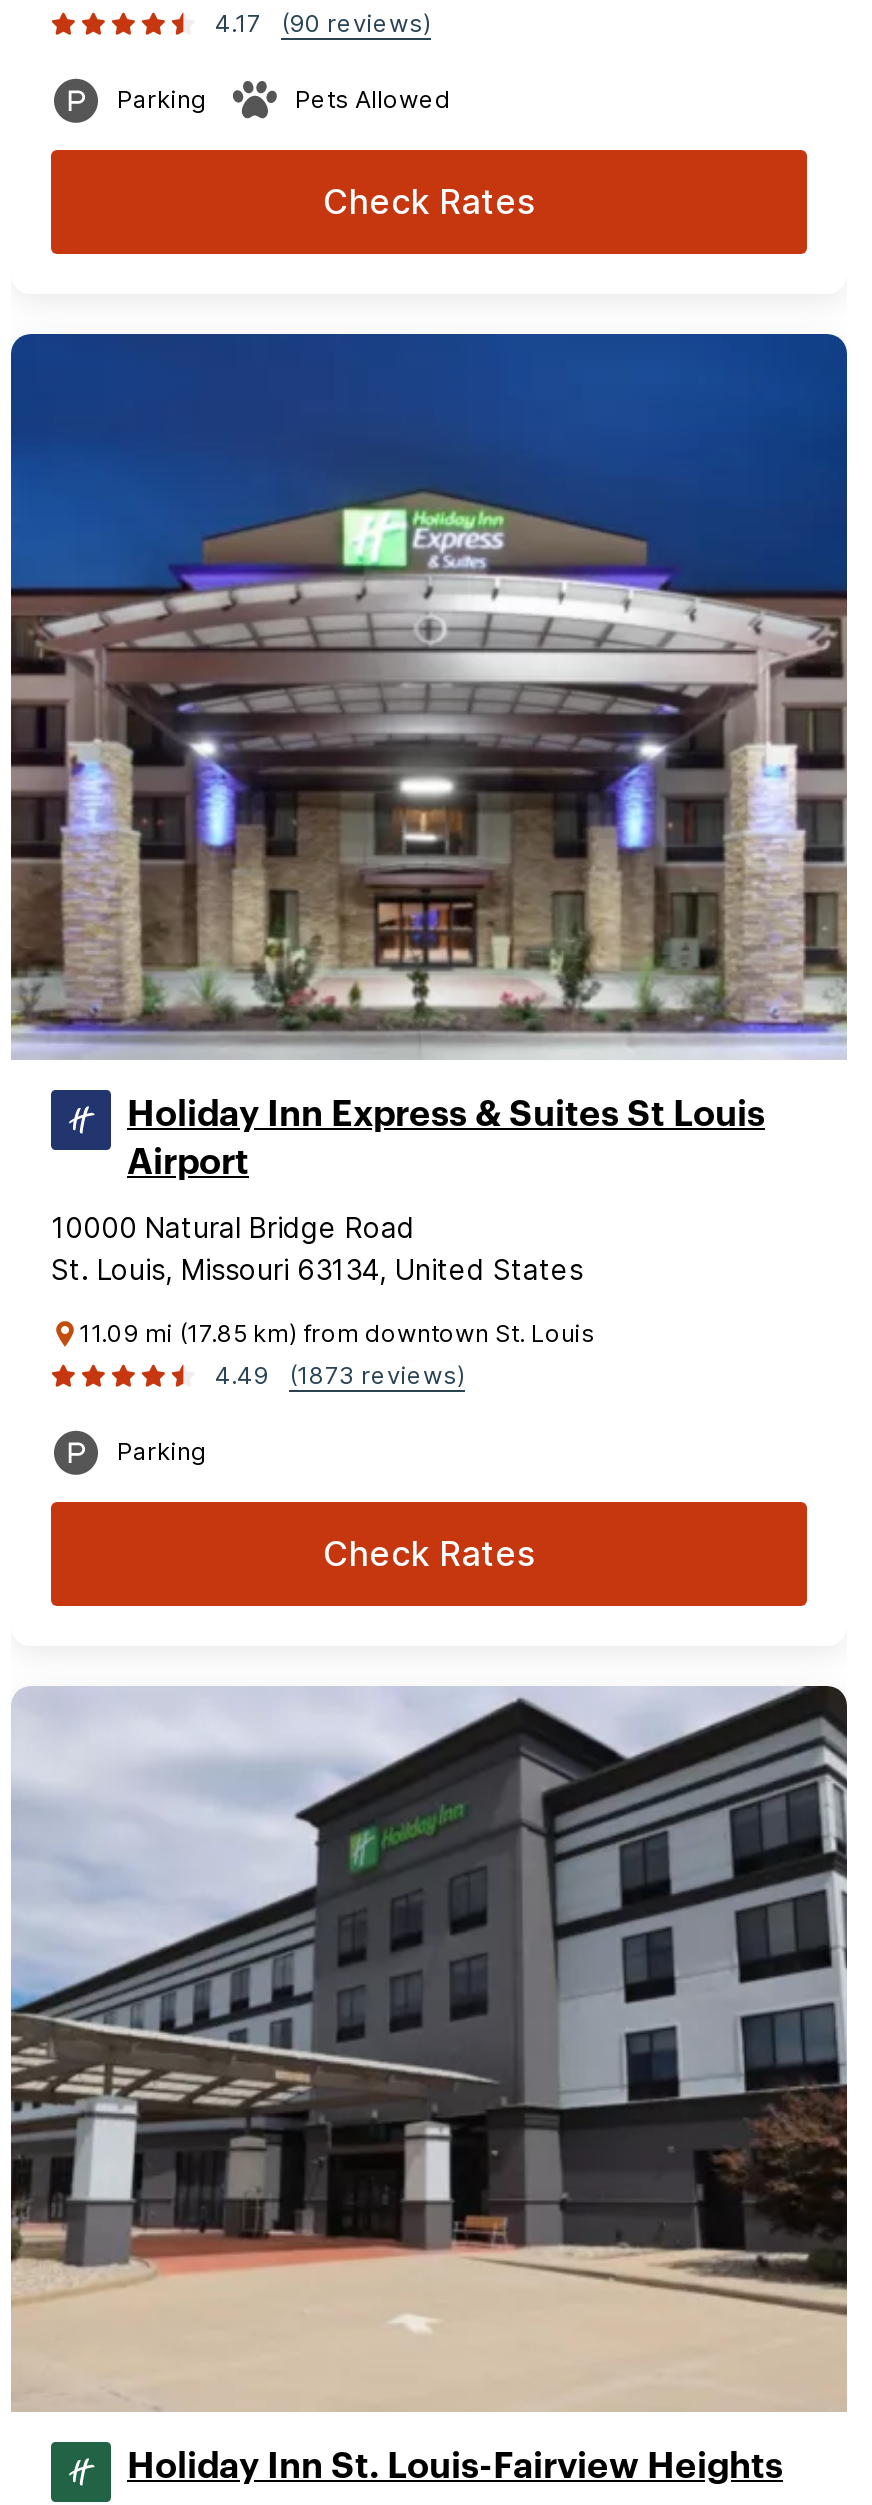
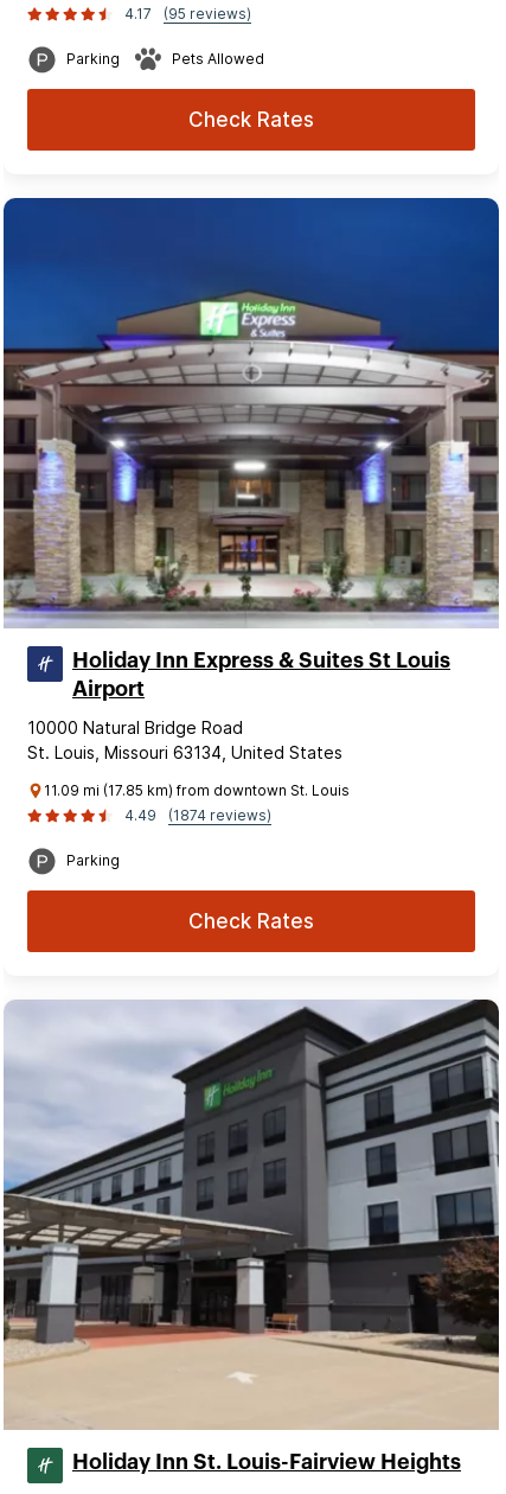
[215,8,431,38] 4.17 (90 reviews) -> [124,5,251,23] 4.17 (95 reviews)
[215,1360,465,1390] 4.49 (1873 reviews) -> [124,806,271,824] 4.49 (1874 reviews)

